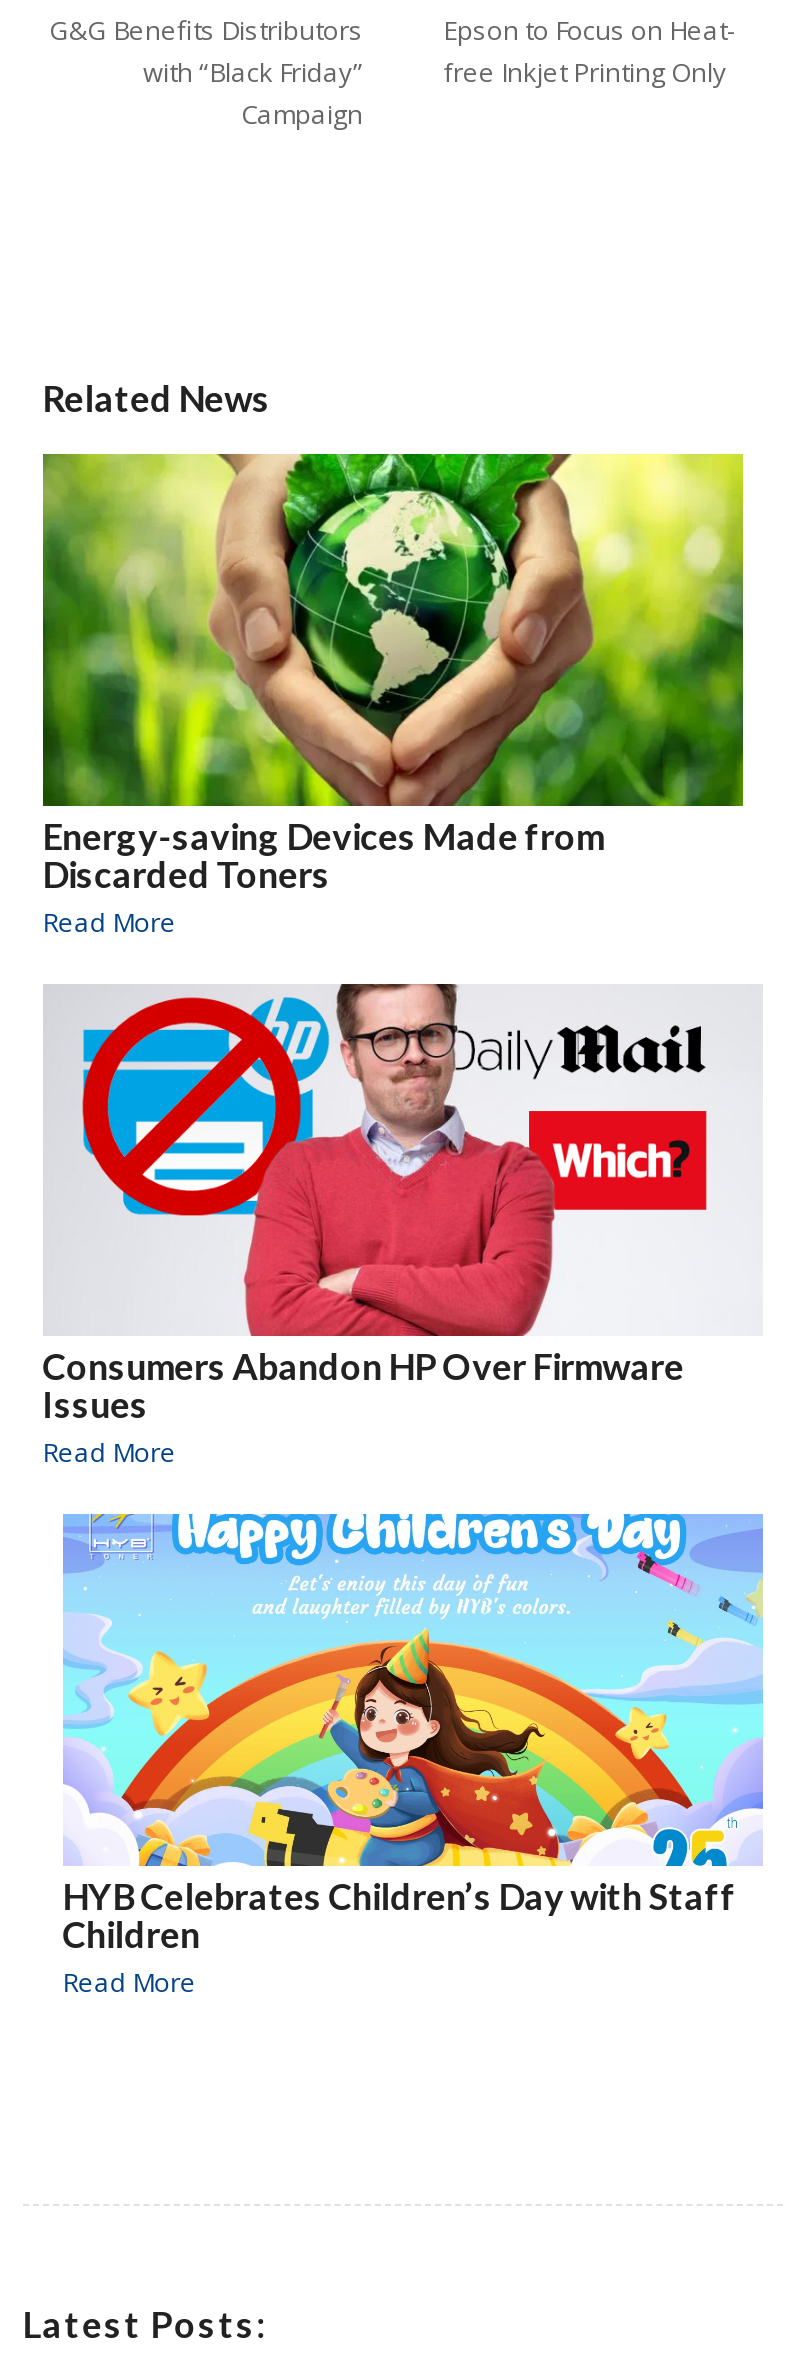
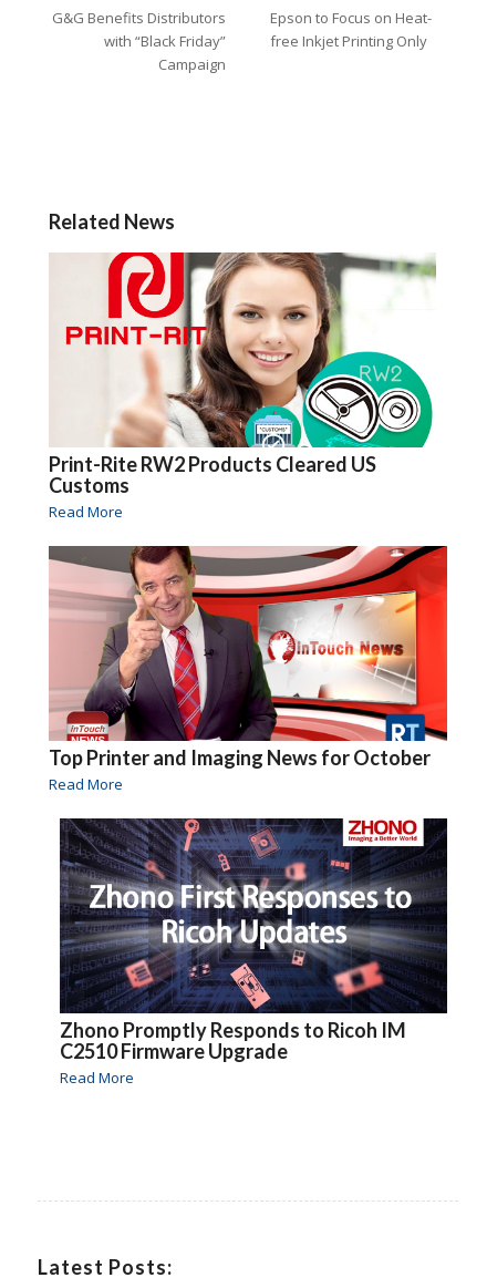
[41,452,745,896] [image] | Energy-saving Devices Made from | Discarded Toners -> [48,251,436,497] [image] | Print-Rite RW2 Products Cleared US | Customs
[42,982,763,1426] [image] | Consumers Abandon HP Over Firmware | Issues -> [48,545,448,769] [image] | Top Printer and Imaging News for October
[62,1512,763,1956] [image] | HYB Celebrates Children’s Day with Staff | Children -> [59,817,448,1063] [image] | Zhono Promptly Responds to Ricoh IM | C2510 Firmware Upgrade

